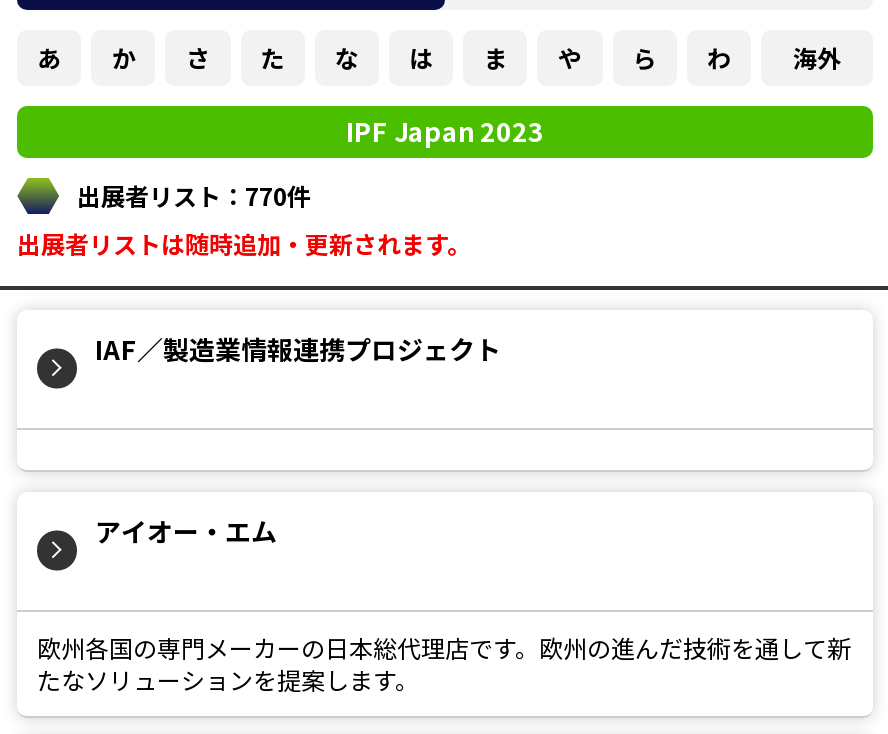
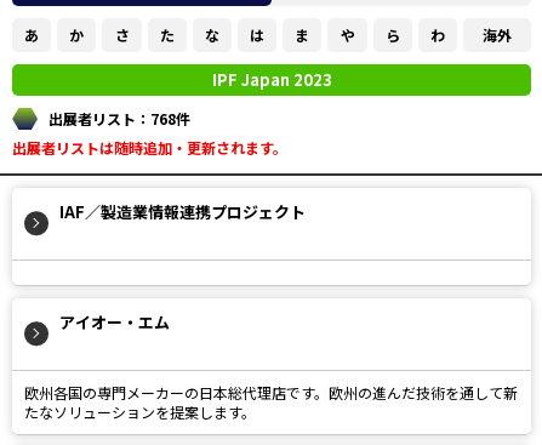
[77,177,311,211] 出展者リスト：770件 -> [49,108,190,128] 出展者リスト：768件

